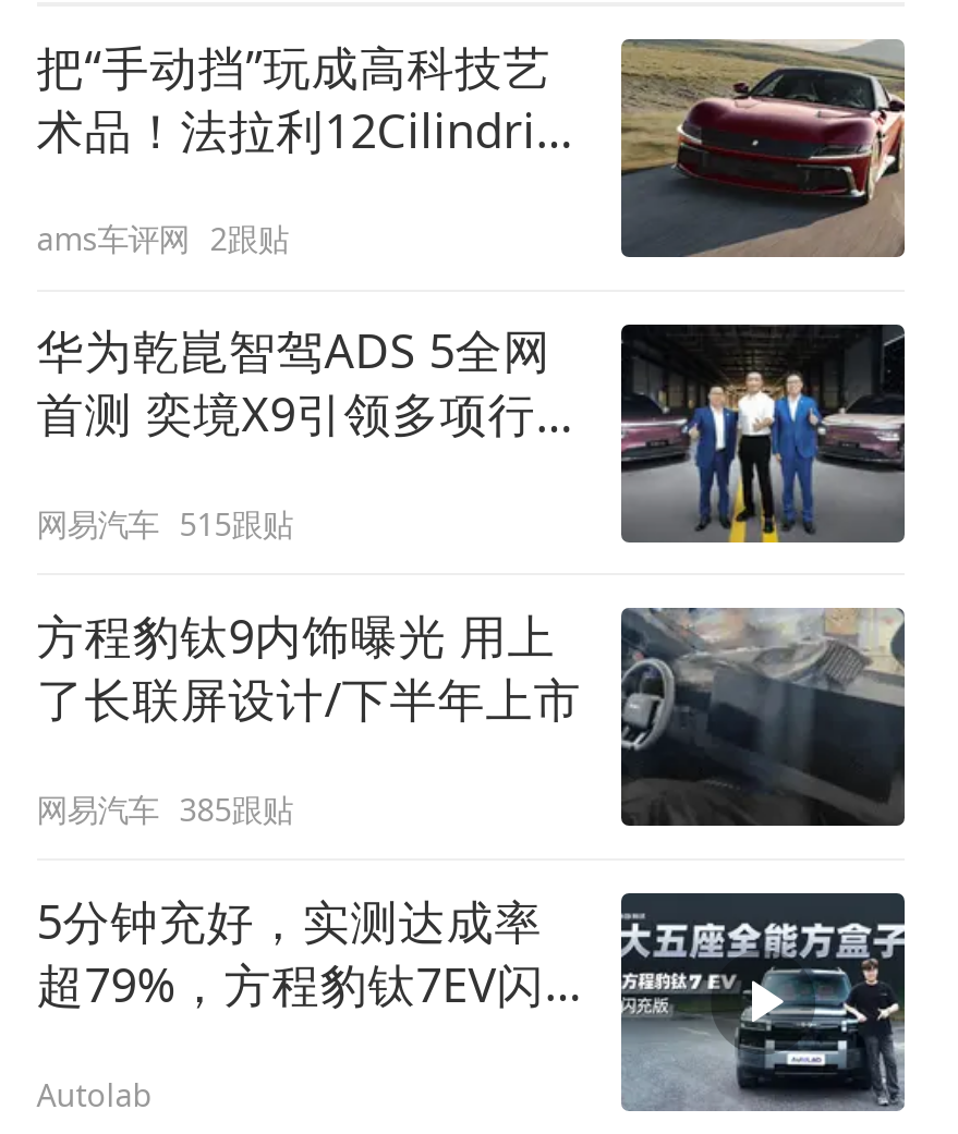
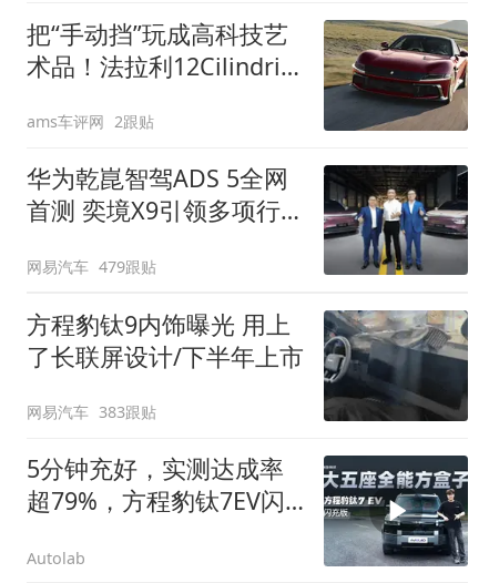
[36,503,293,544] 网易汽车 515跟贴 -> [26,256,157,277] 网易汽车 479跟贴
[36,787,293,829] 网易汽车 385跟贴 -> [26,402,157,423] 网易汽车 383跟贴

